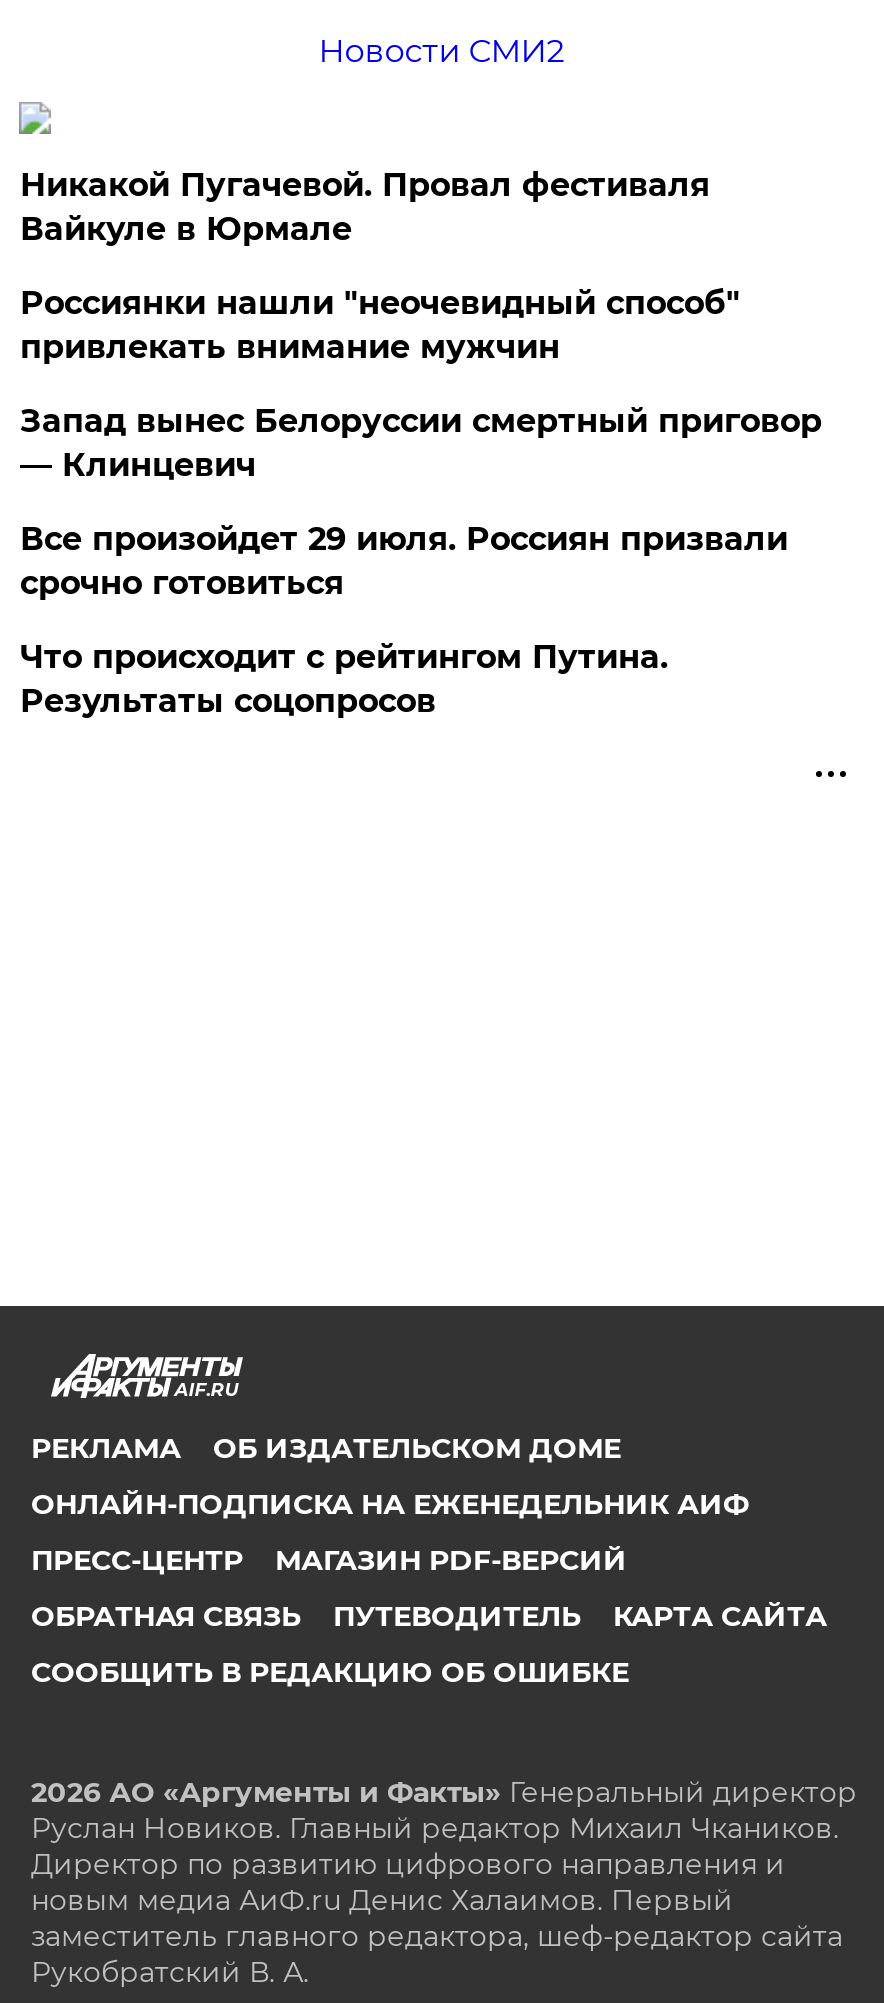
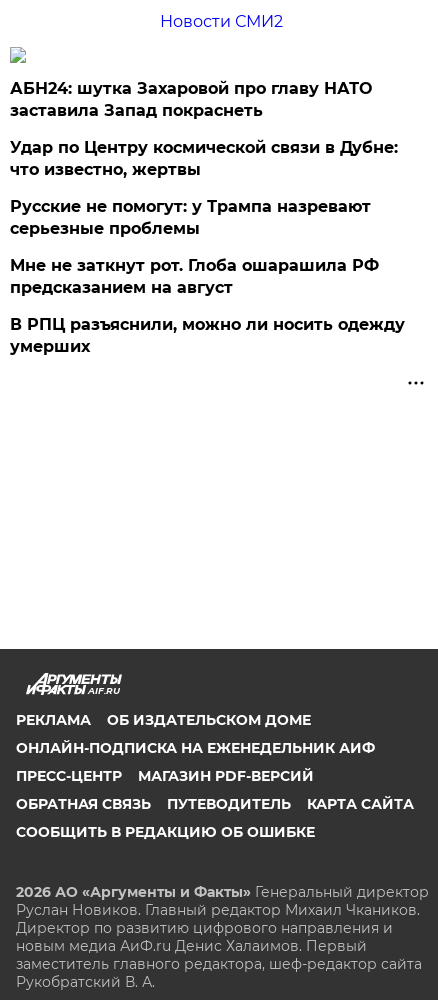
[20,166,710,248] Никакой Пугачевой. Провал фестиваля | Вайкуле в Юрмале -> [10,79,372,120] АБН24: шутка Захаровой про главу НАТО | заставила Запад покраснеть
[20,284,740,366] Россиянки нашли "неочевидный способ" | привлекать внимание мужчин -> [10,138,398,179] Удар по Центру космической связи в Дубне: | что известно, жертвы
[20,402,822,484] Запад вынес Белоруссии смертный приговор | — Клинцевич -> [10,197,371,238] Русские не помогут: у Трампа назревают | серьезные проблемы
[20,520,788,602] Все произойдет 29 июля. Россиян призвали | срочно готовиться -> [10,256,379,297] Мне не заткнут рот. Глоба ошарашила РФ | предсказанием на август
[20,638,668,720] Что происходит с рейтингом Путина. | Результаты соцопросов -> [10,315,405,356] В РПЦ разъяснили, можно ли носить одежду | умерших

